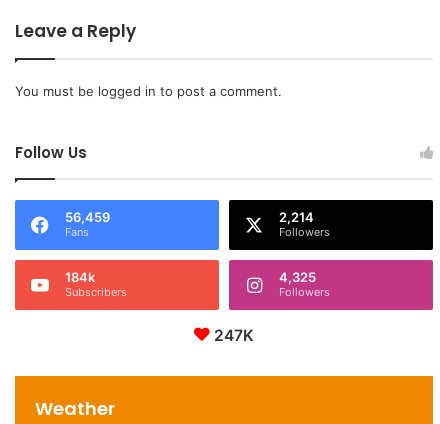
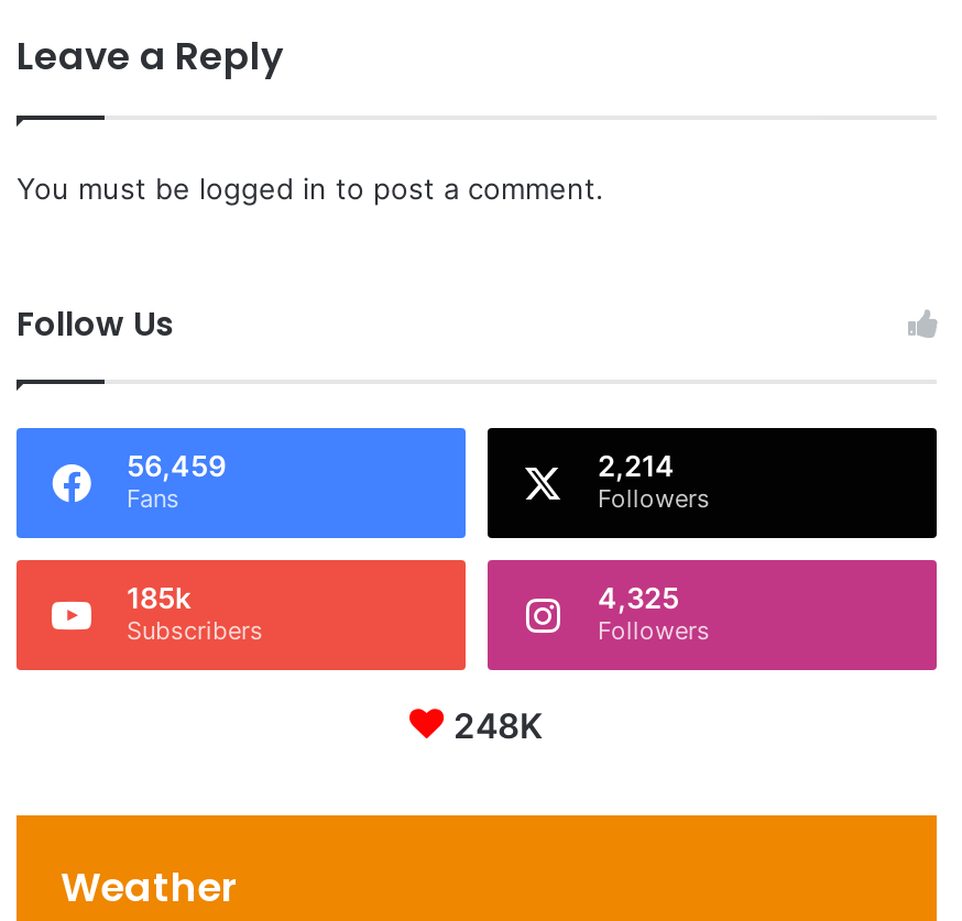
[65,268,95,284] 184k -> [127,579,190,614] 185k
[214,325,254,344] 247K -> [453,704,544,746] 248K

